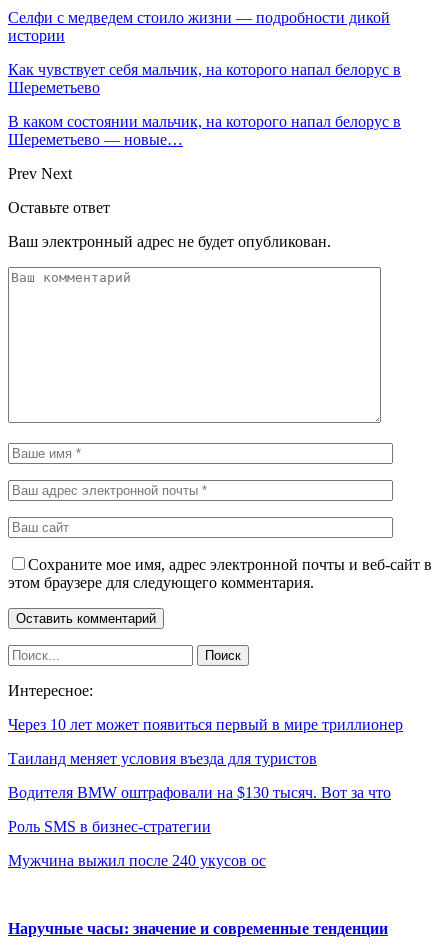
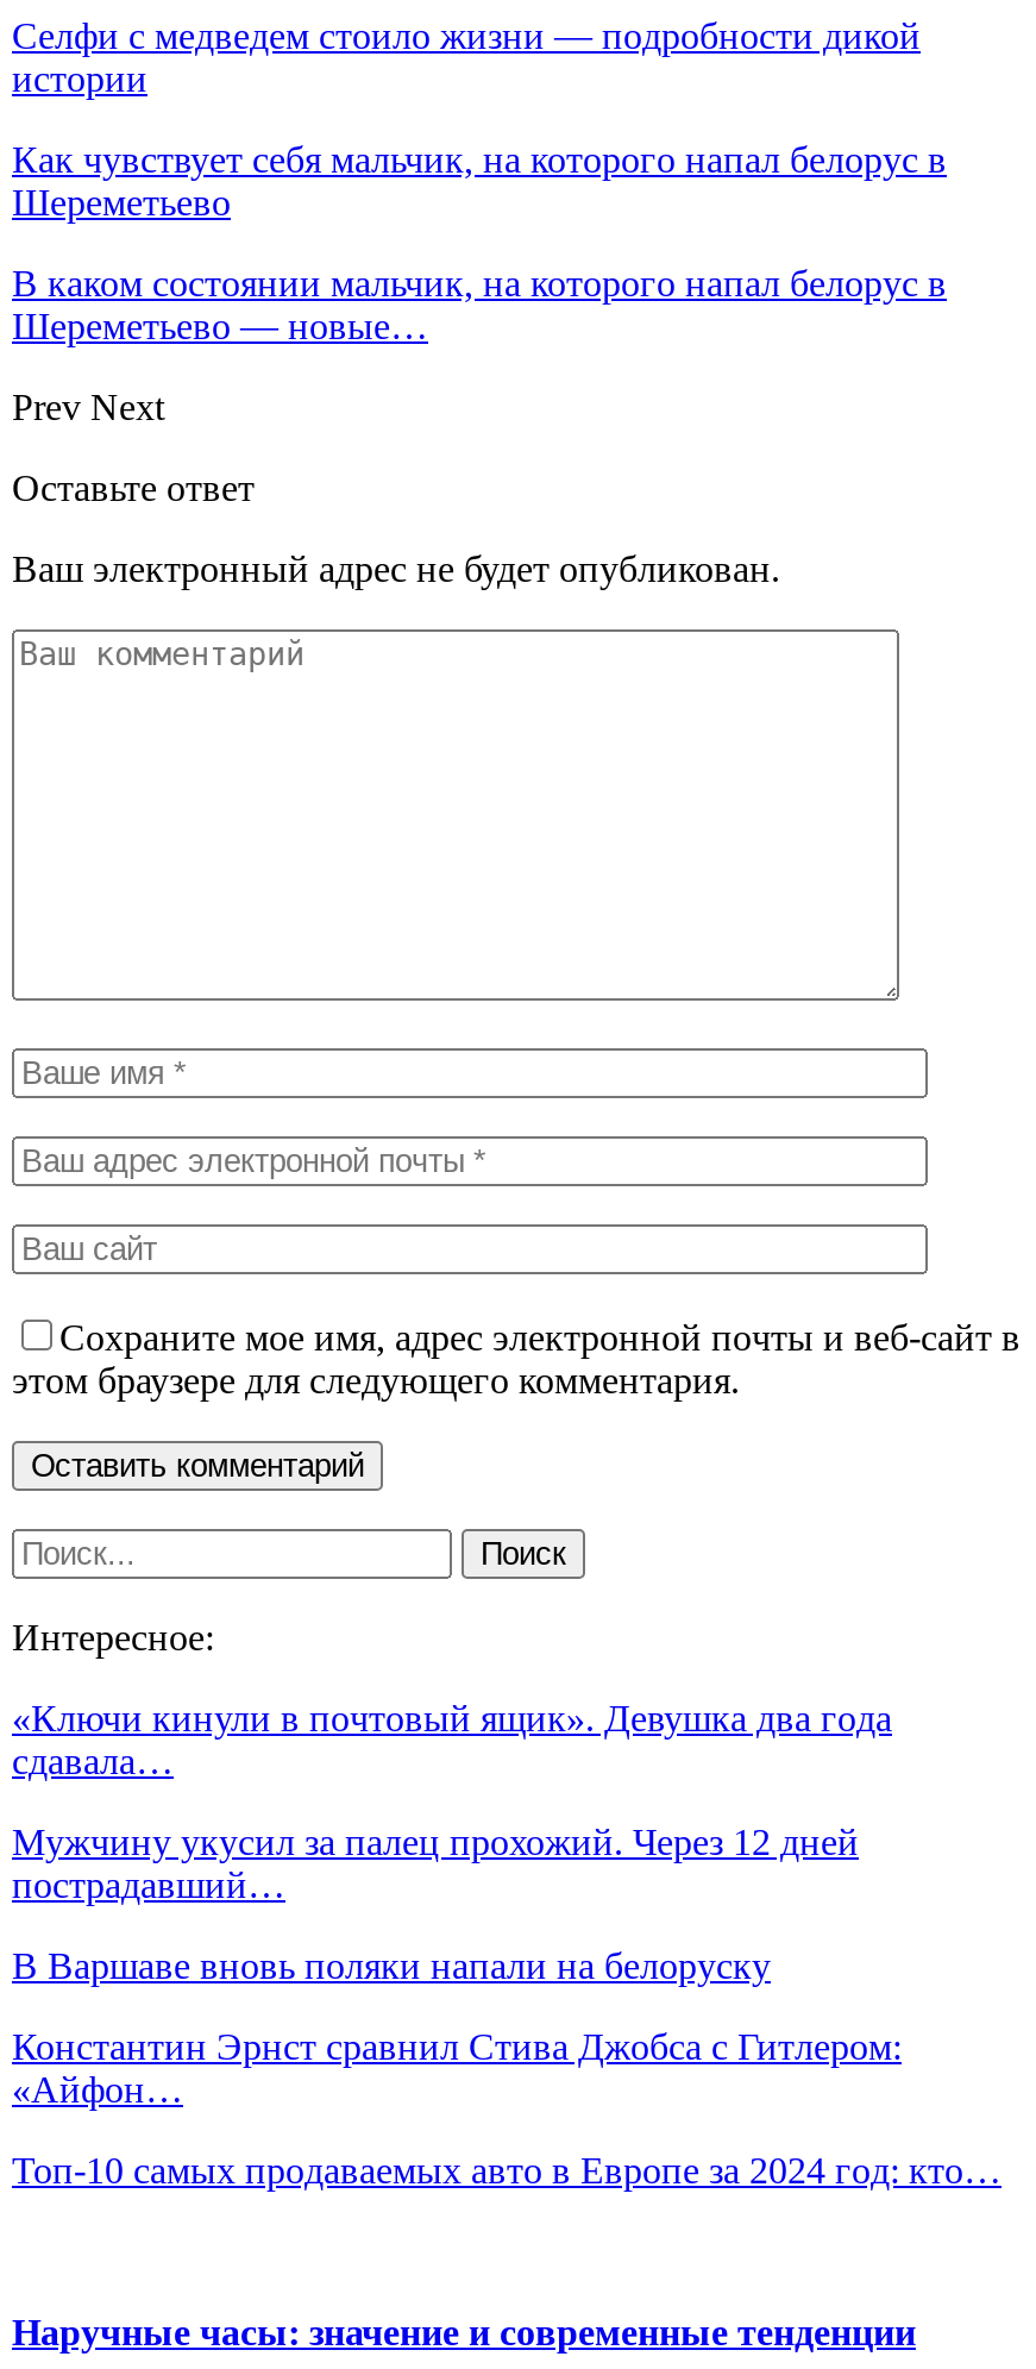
[8,716,403,733] Через 10 лет может появиться первый в мире триллионер -> [12,1697,892,1781] «Ключи кинули в почтовый ящик». Девушка два года | сдавала…
[8,750,317,767] Таиланд меняет условия въезда для туристов -> [12,1821,859,1904] Мужчину укусил за палец прохожий. Через 12 дней | пострадавший…
[8,784,391,801] Водителя BMW оштрафовали на $130 тысяч. Вот за что -> [12,1945,771,1985] В Варшаве вновь поляки напали на белоруску
[8,818,211,835] Роль SMS в бизнес-стратегии -> [12,2026,902,2109] Константин Эрнст сравнил Стива Джобса с Гитлером: | «Айфон…
[8,852,266,869] Мужчина выжил после 240 укусов ос -> [12,2150,1002,2190] Топ-10 самых продаваемых авто в Европе за 2024 год: кто…

